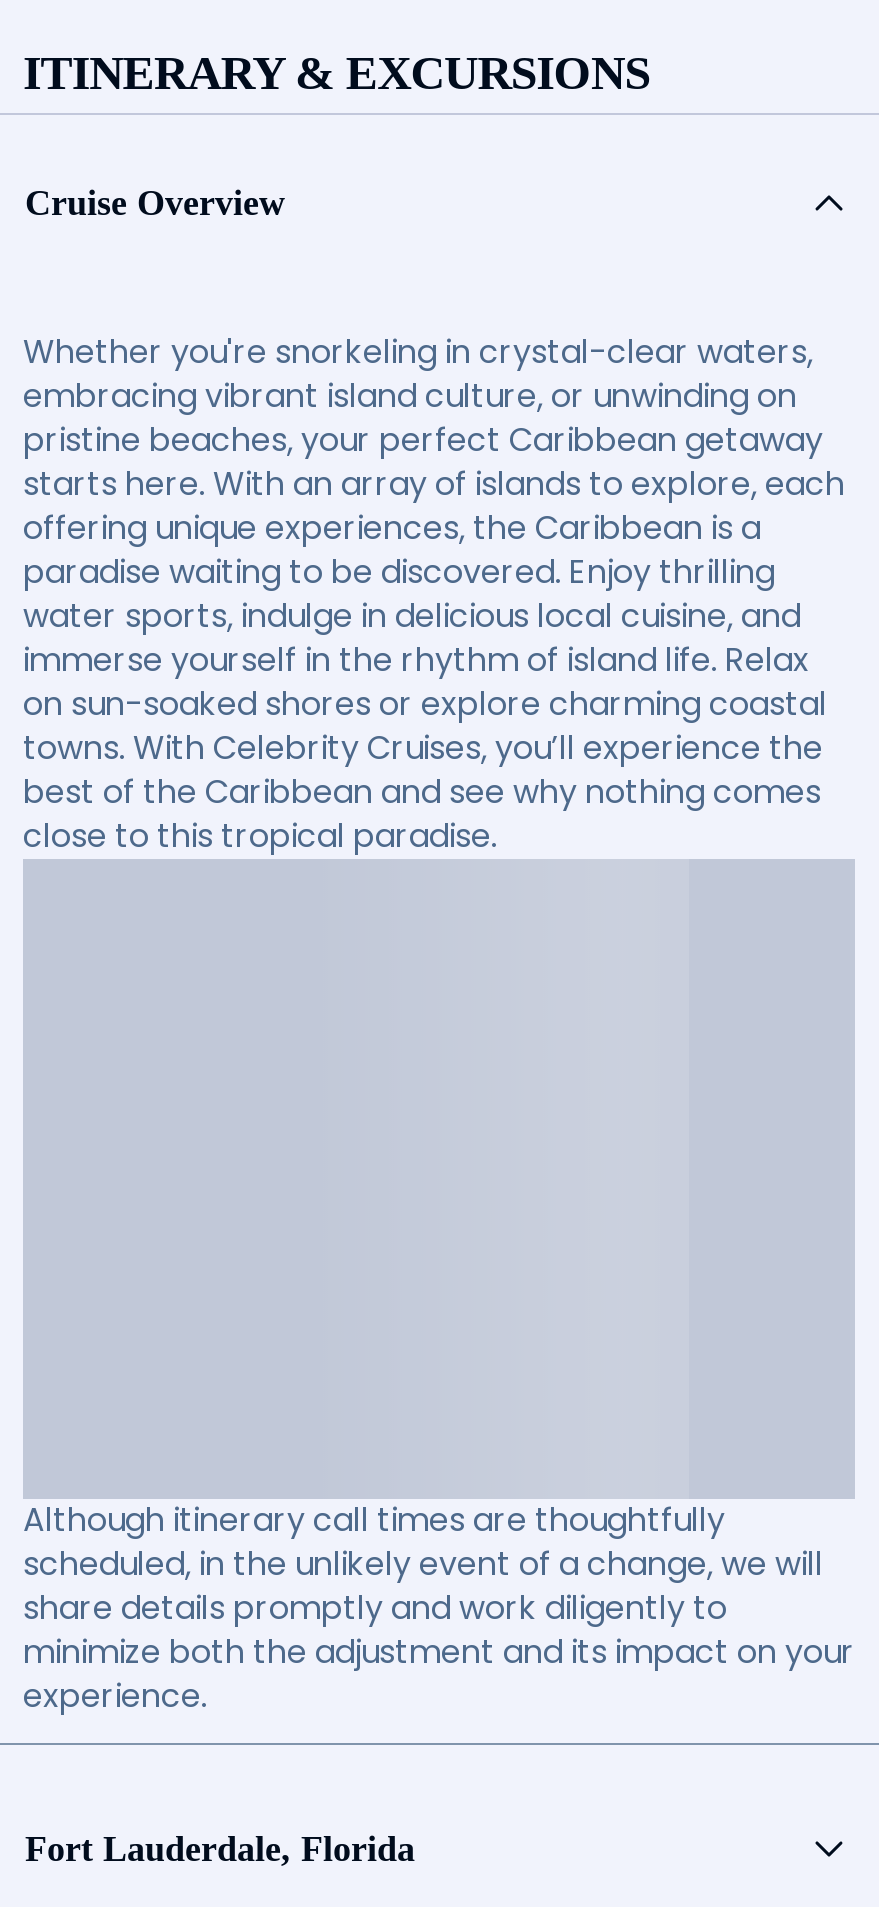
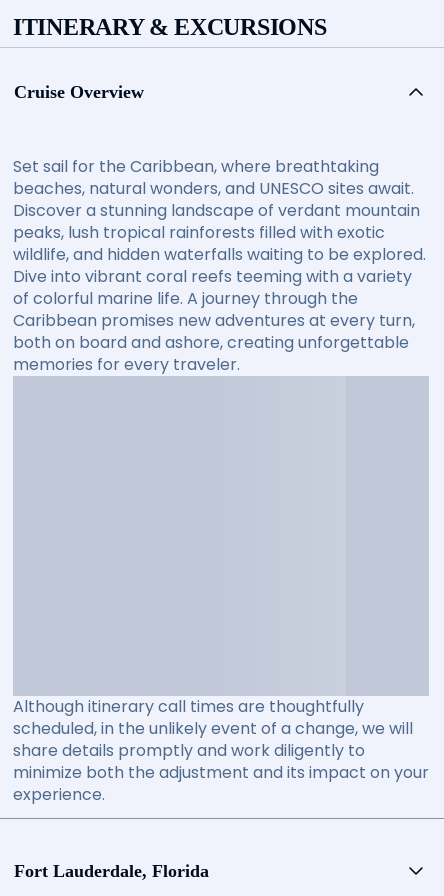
[23,329,845,859] Whether you're snorkeling in crystal-clear waters, | embracing vibrant island culture, or unwinding on | pristine beaches, your perfect Caribbean getaway | starts here. With an array of islands to explore, each | offering unique experiences, the Caribbean is a | paradise waiting to be discovered. Enjoy thrilling | water sports, indulge in delicious local cuisine, and | immerse yourself in the rhythm of island life. Relax | on sun-soaked shores or explore charming coastal | towns. With Celebrity Cruises, you’ll experience the | best of the Caribbean and see why nothing comes | close to this tropical paradise. -> [13,155,426,376] Set sail for the Caribbean, where breathtaking | beaches, natural wonders, and UNESCO sites await. | Discover a stunning landscape of verdant mountain | peaks, lush tropical rainforests filled with exotic | wildlife, and hidden waterfalls waiting to be explored. | Dive into vibrant coral reefs teeming with a variety | of colorful marine life. A journey through the | Caribbean promises new adventures at every turn, | both on board and ashore, creating unforgettable | memories for every traveler.

